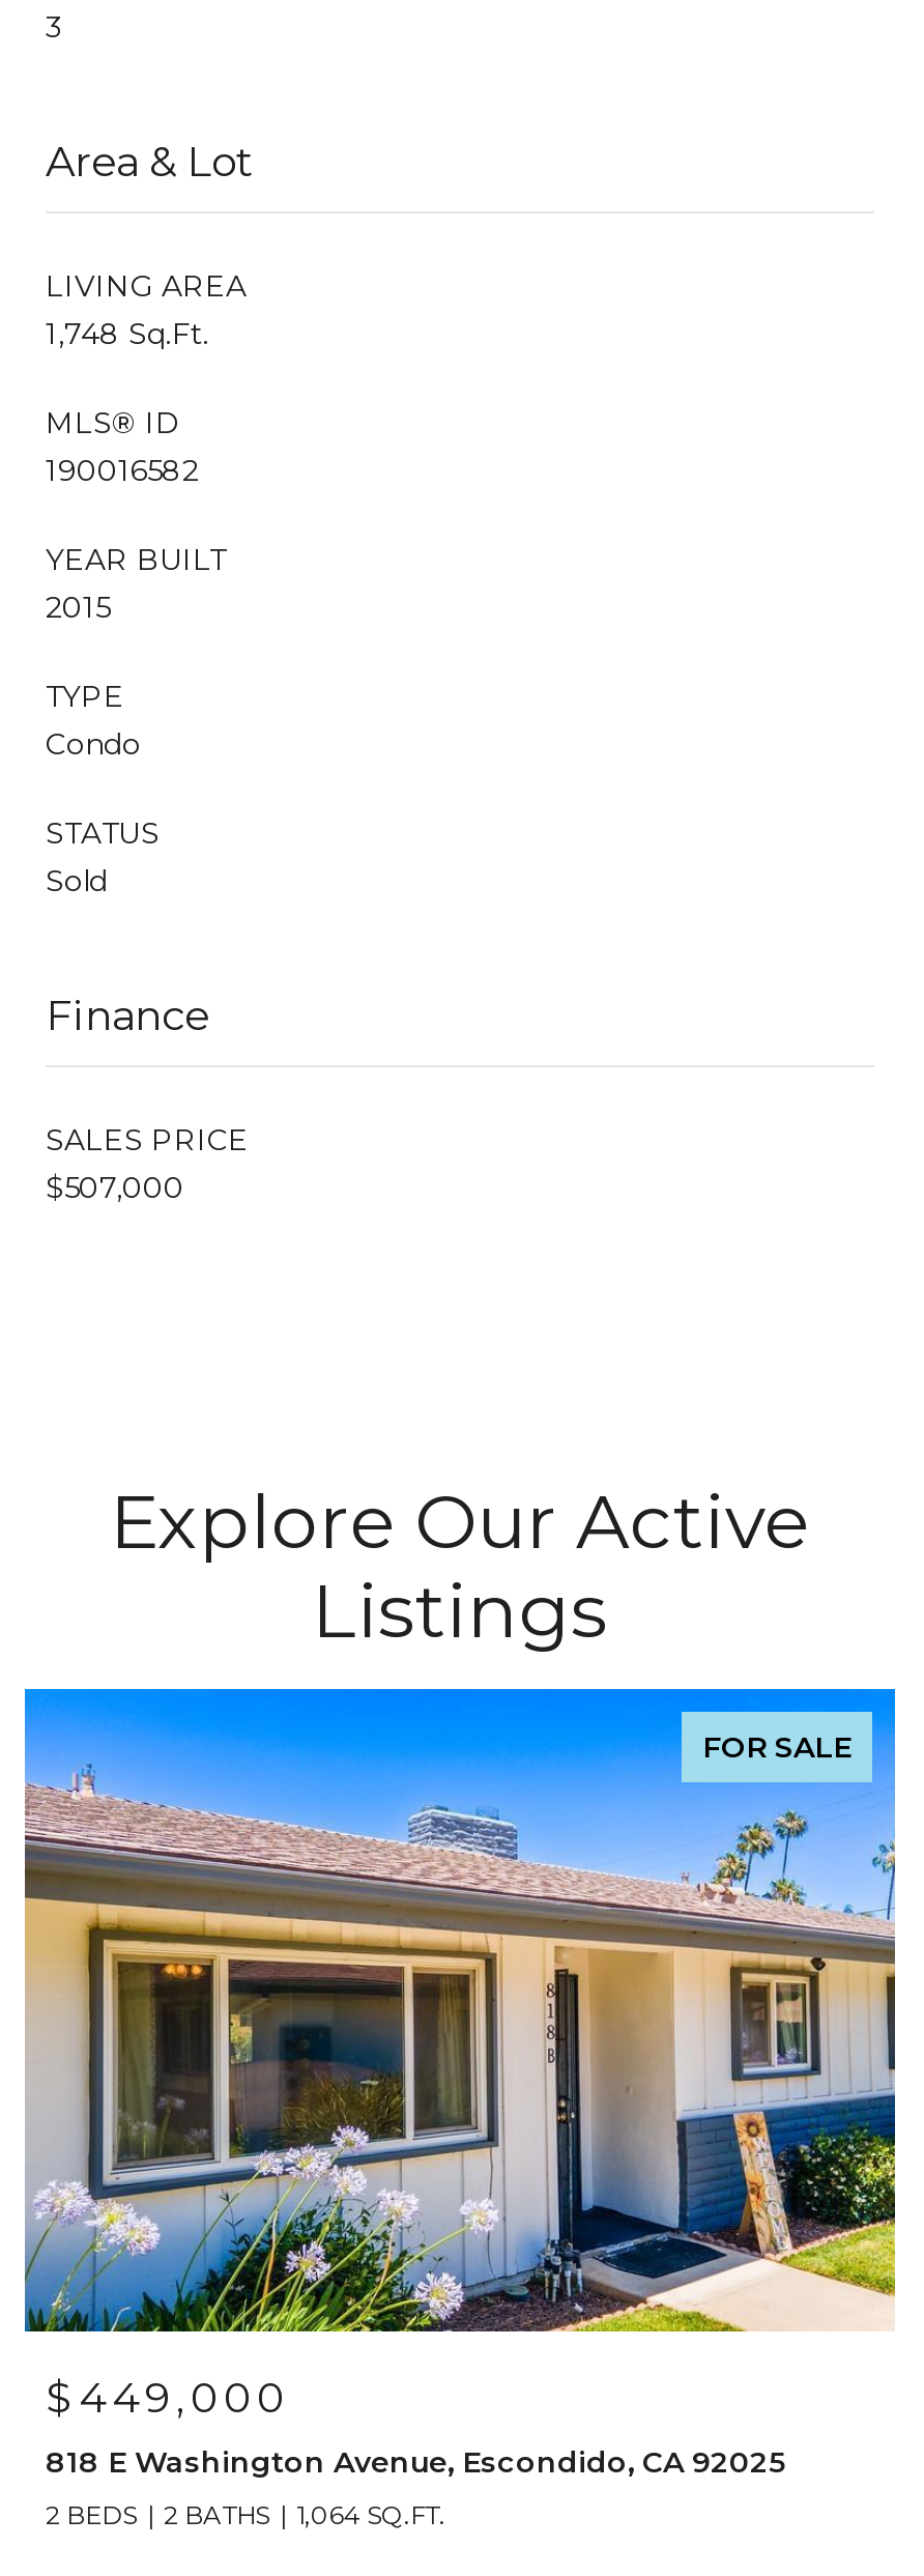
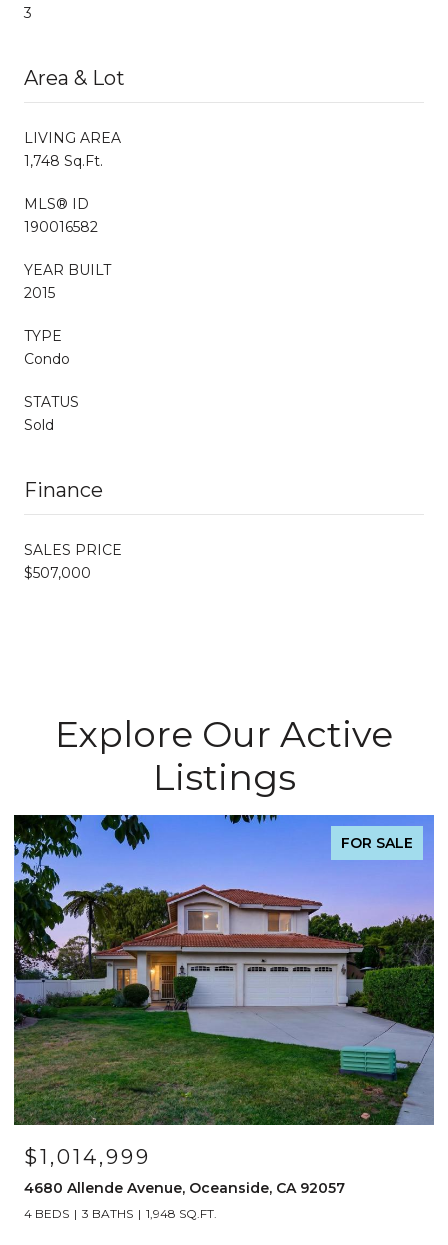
[23,1687,897,2480] [image] | $449,000 | 818 E Washington Avenue, Escondido, CA 92025 -> [13,814,435,1197] [image] | $1,014,999 | 4680 Allende Avenue, Oceanside, CA 92057
[46,2498,445,2530] 2 BEDS | 2 BATHS | 1,064 SQ.FT. -> [24,1206,217,1221] 4 BEDS | 3 BATHS | 1,948 SQ.FT.

